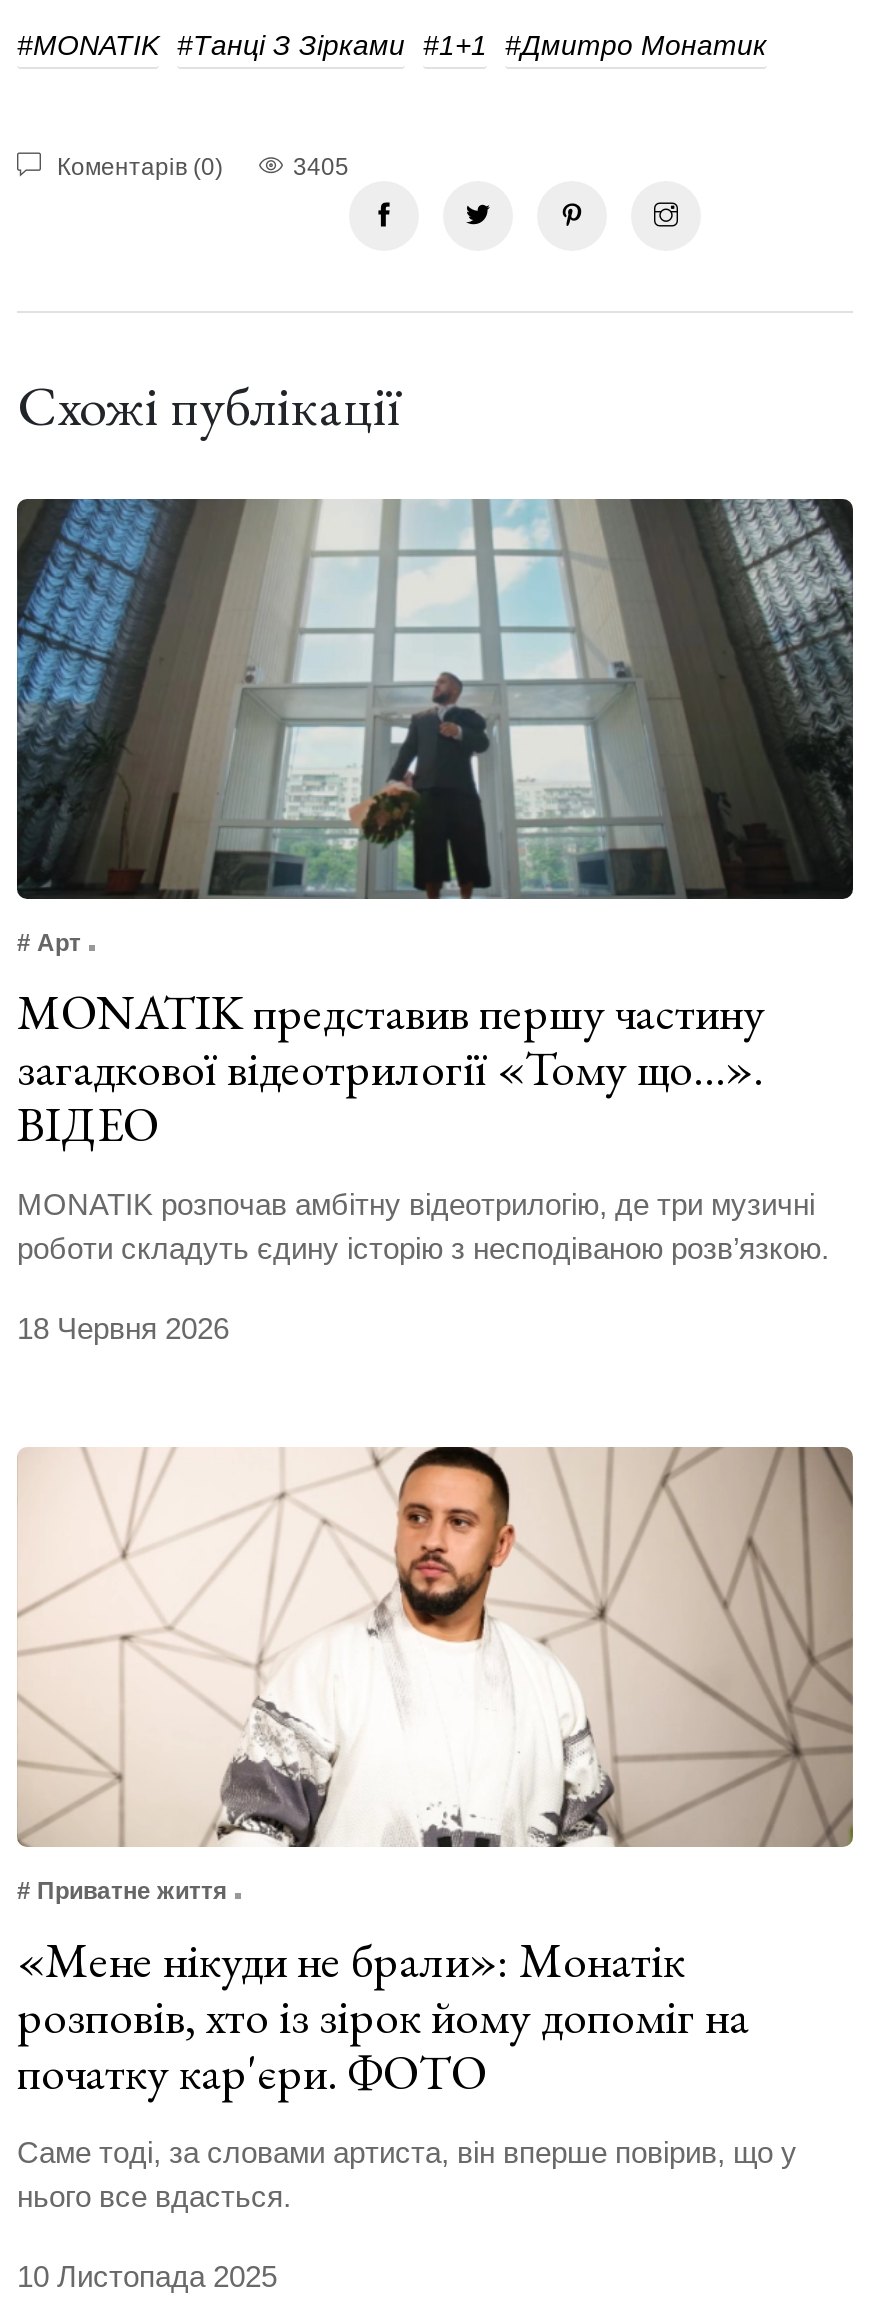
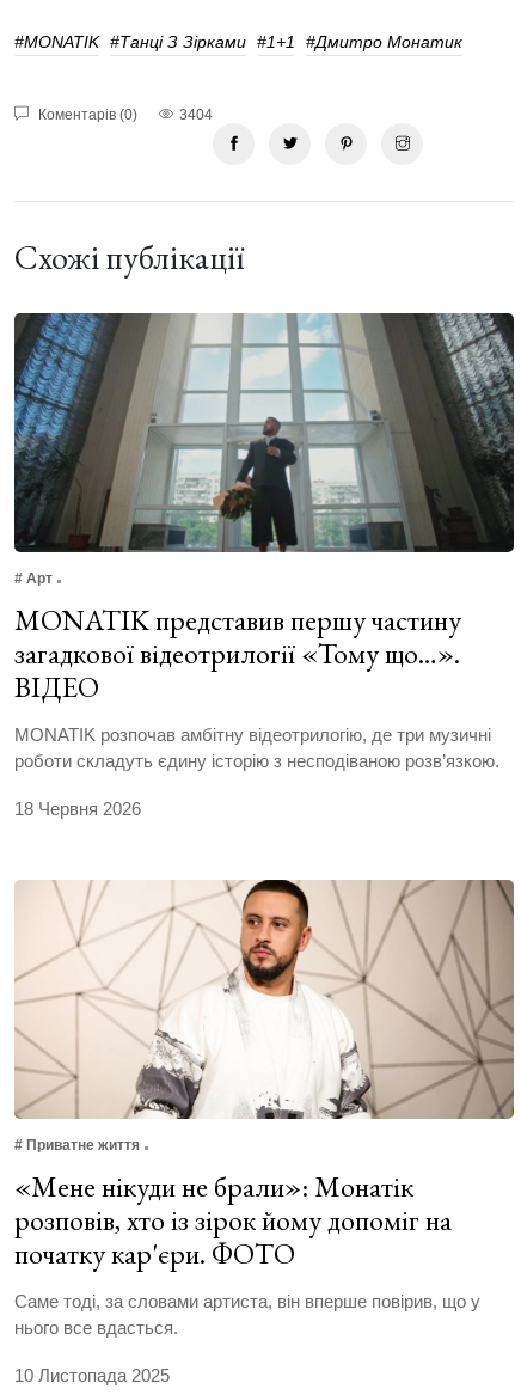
[293,152,349,180] 3405 -> [179,106,213,123] 3404

